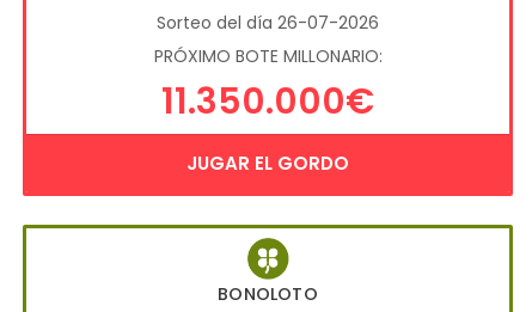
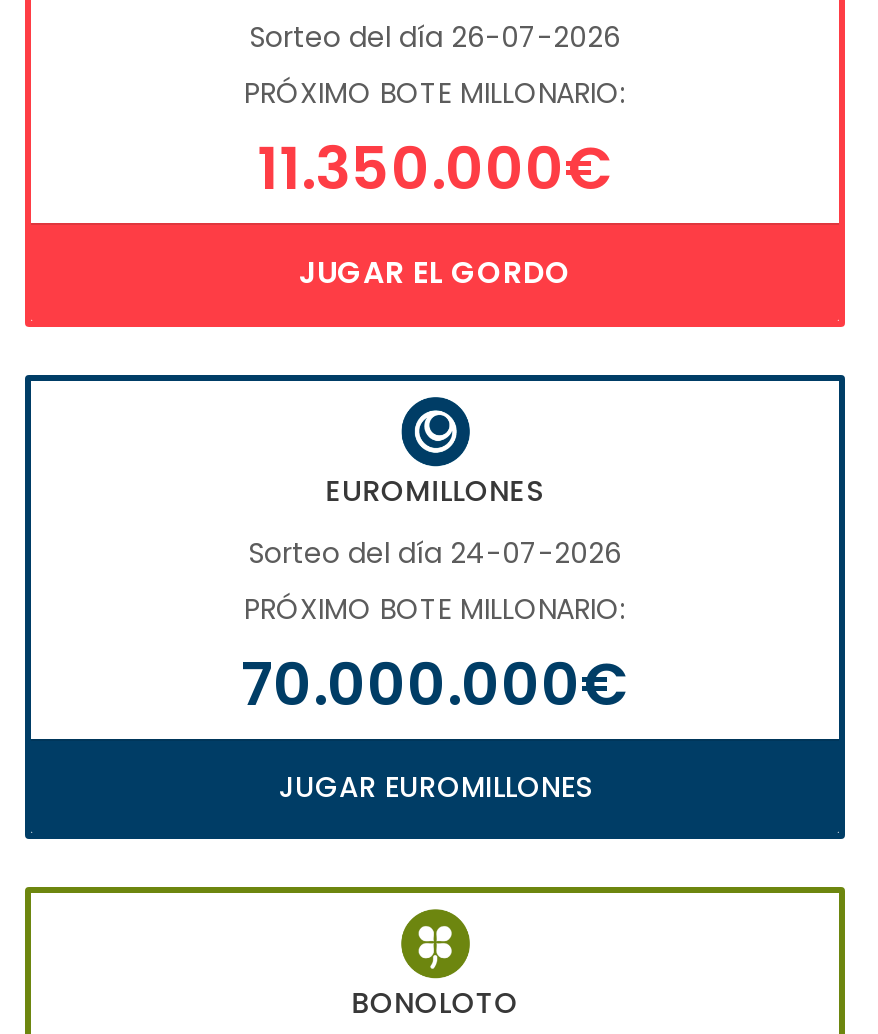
none -> [23,372,847,842] [image] | EUROMILLONES | Sorteo del día 24-07-2026 | PRÓXIMO BOTE MILLONARIO: | 70.000.000€ | JUGAR EUROMILLONES

